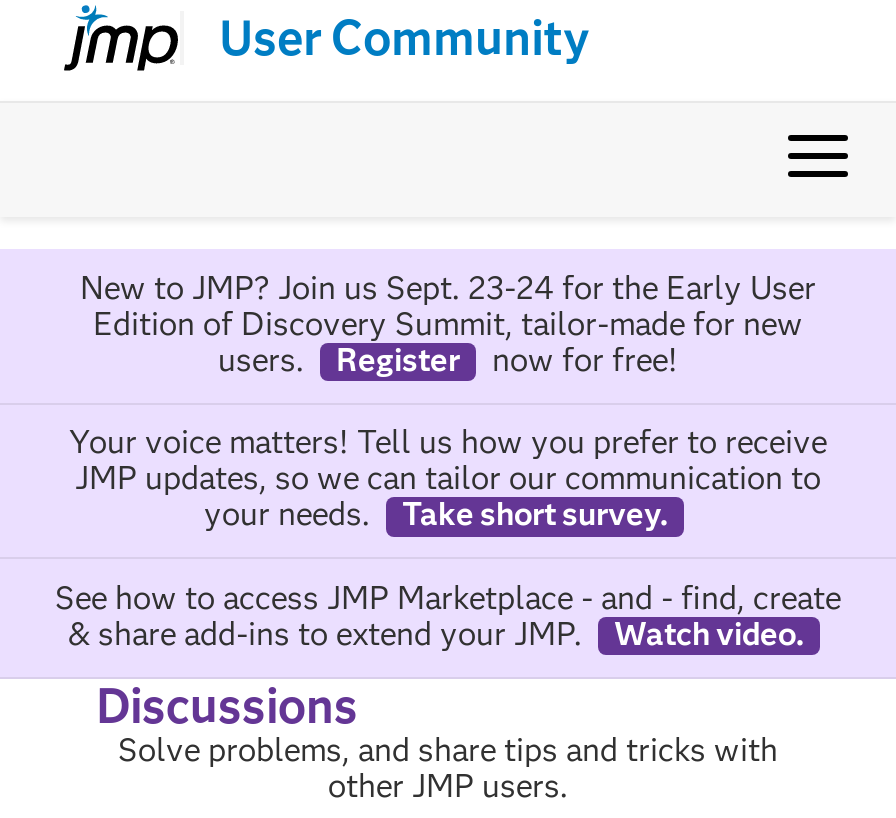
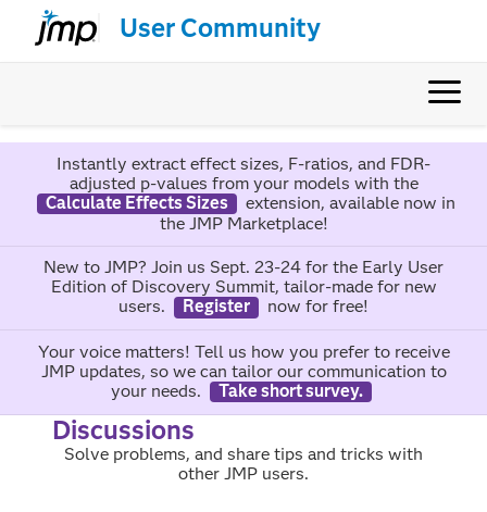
none -> [45,153,455,234] Instantly extract effect sizes, F-ratios, and FDR- | adjusted p-values from your models with the | Calculate Effects Sizes | extension, available now in | the JMP Marketplace!
moved [69,269,827,533] -> [38,257,449,401]: New to JMP? Join us Sept. 23-24 for the Early User | Edition of Discovery Summit, tailor-made for new | users. | ... | your needs. | Take short survey.
[55,578,841,652] See how to access JMP Marketplace - and - find, create | & share add-ins to extend your JMP. | Watch video. -> none

